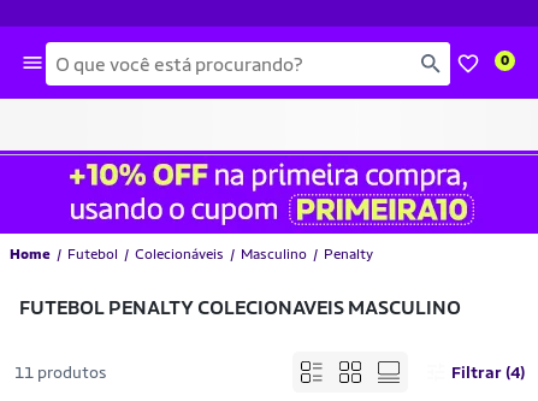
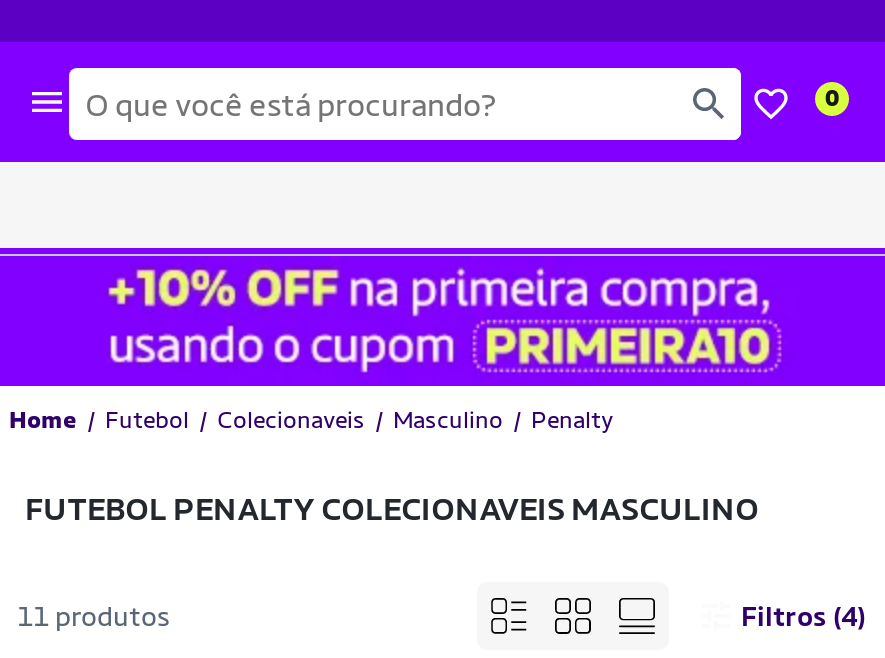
[135,246,224,263] Colecionáveis -> [217,406,365,434] Colecionaveis
[451,362,525,382] Filtrar (4) -> [741,600,865,632] Filtros (4)

